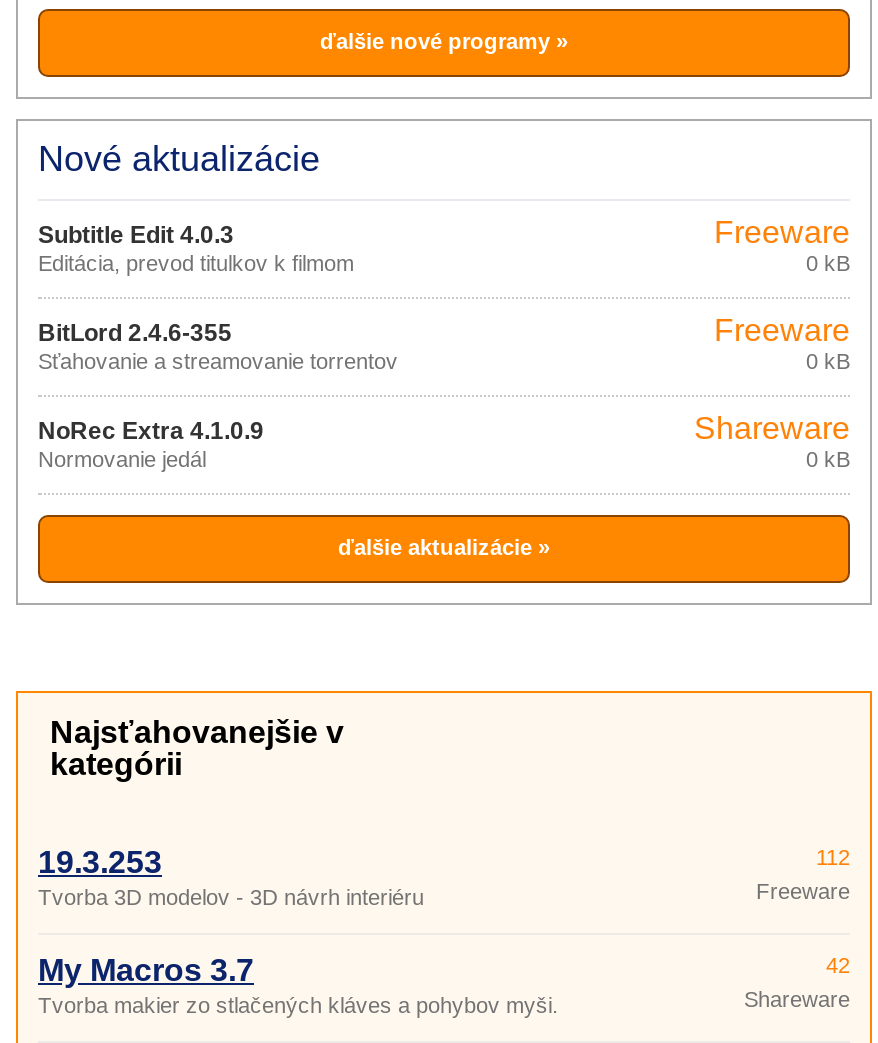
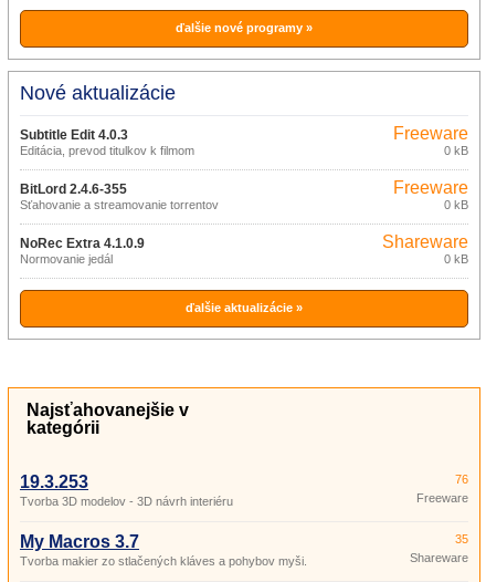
[816,845,850,869] 112 -> [455,472,468,486] 76
[826,953,850,977] 42 -> [455,532,468,545] 35

